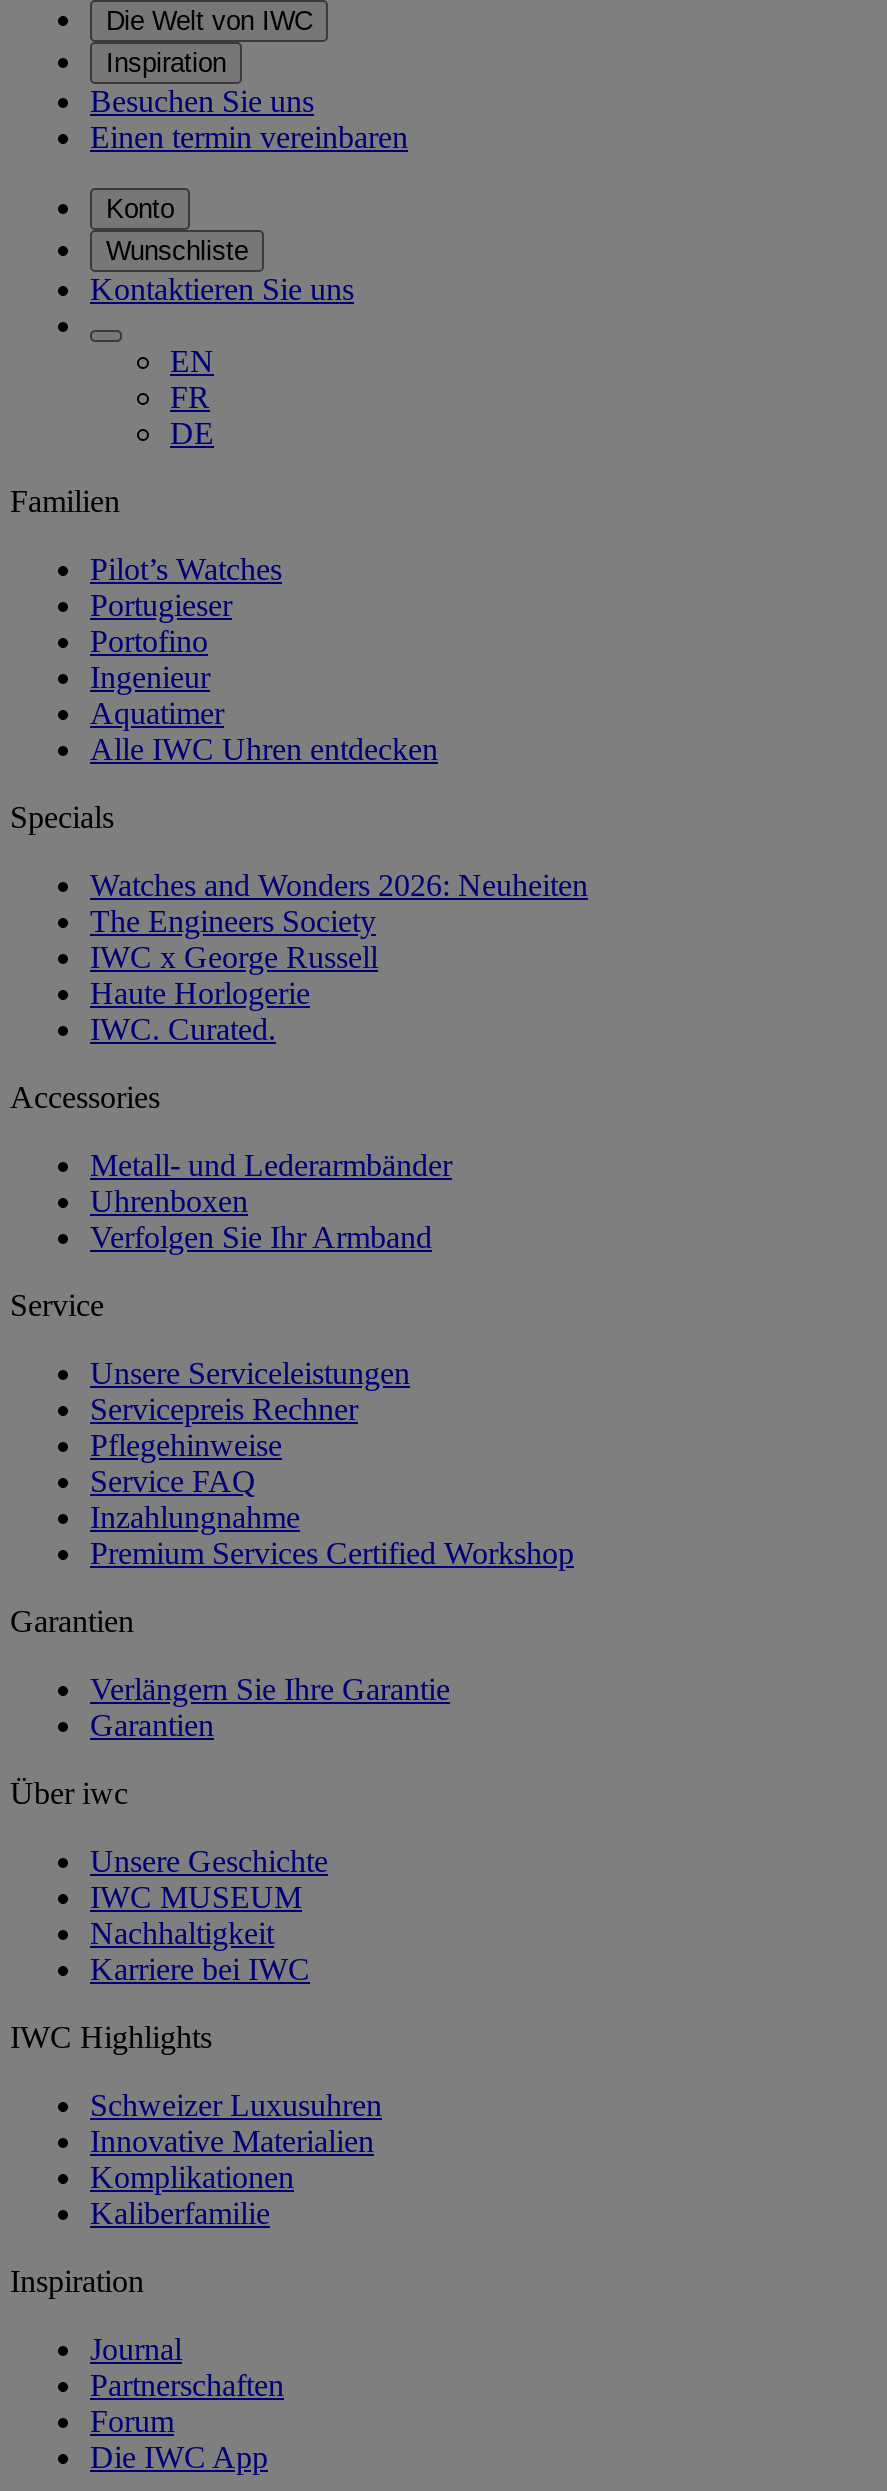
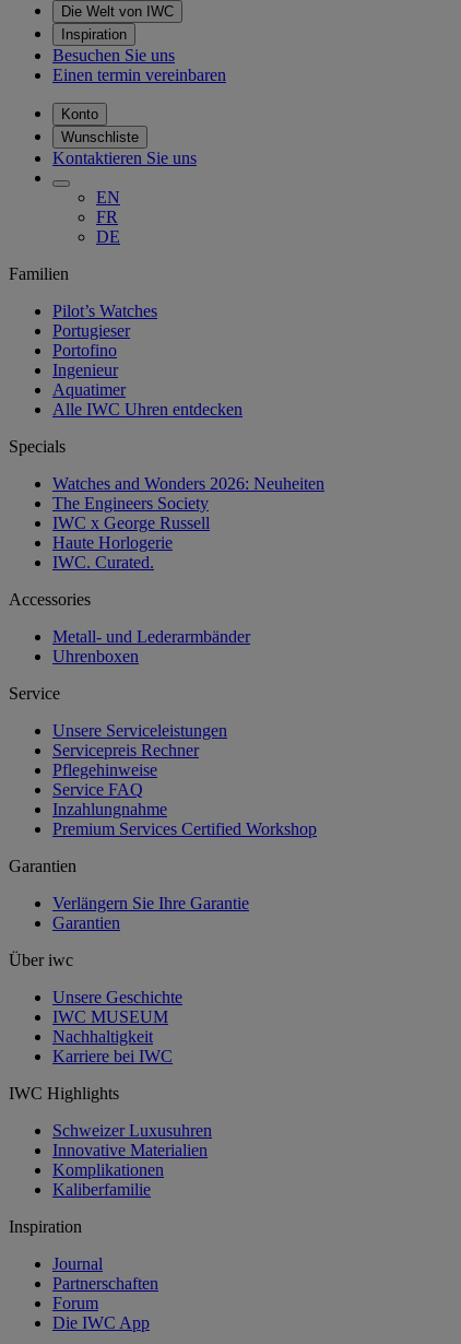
[90,1221,432,1255] Verfolgen Sie Ihr Armband -> none

